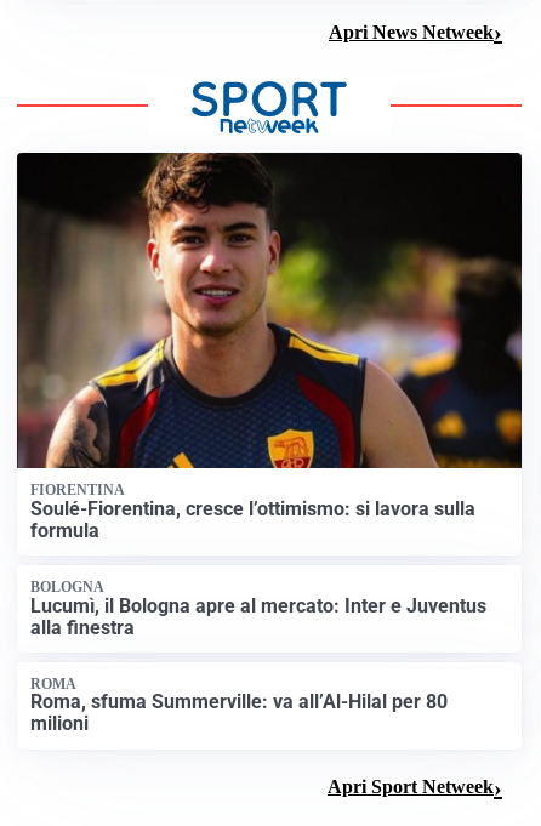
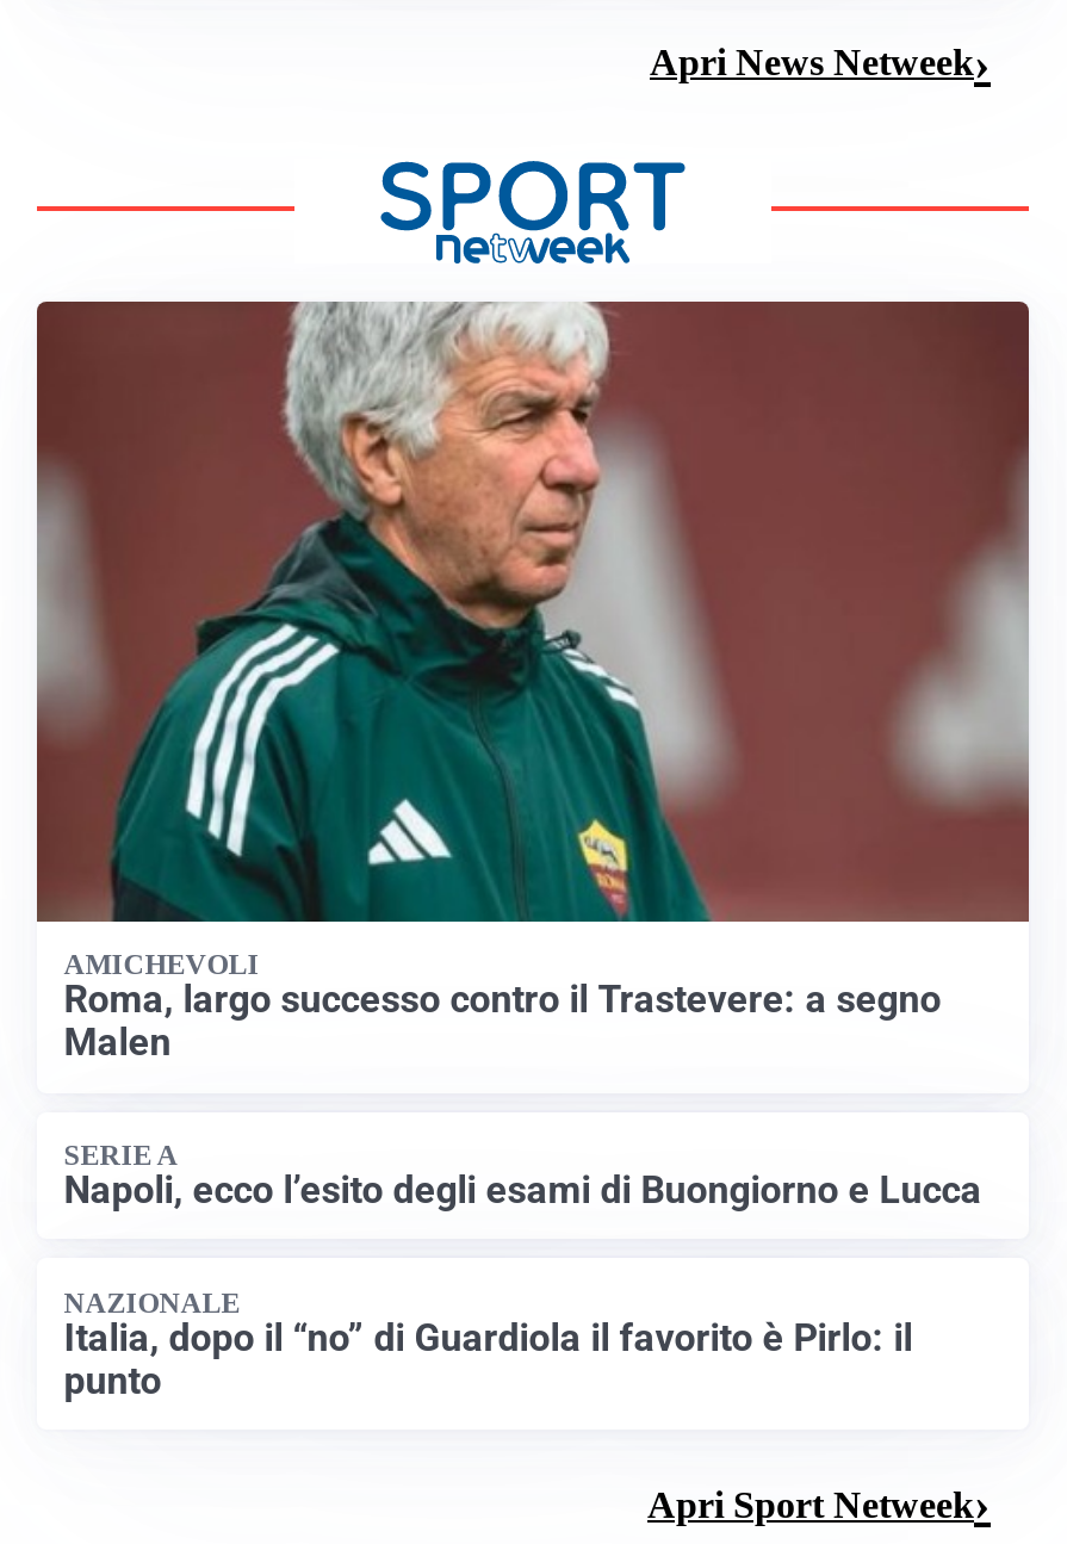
[17,152,523,542] [image] | FIORENTINA | Soulé-Fiorentina, cresce l’ottimismo: si lavora sulla | formula -> [37,300,1031,1065] [image] | AMICHEVOLI | Roma, largo successo contro il Trastevere: a segno | Malen
[31,579,487,639] BOLOGNA | Lucumì, il Bologna apre al mercato: Inter e Juventus | alla finestra -> [64,1138,982,1213] SERIE A | Napoli, ecco l’esito degli esami di Buongiorno e Lucca
[31,675,448,735] ROMA | Roma, sfuma Summerville: va all’Al-Hilal per 80 | milioni -> [64,1285,912,1403] NAZIONALE | Italia, dopo il “no” di Guardiola il favorito è Pirlo: il | punto

